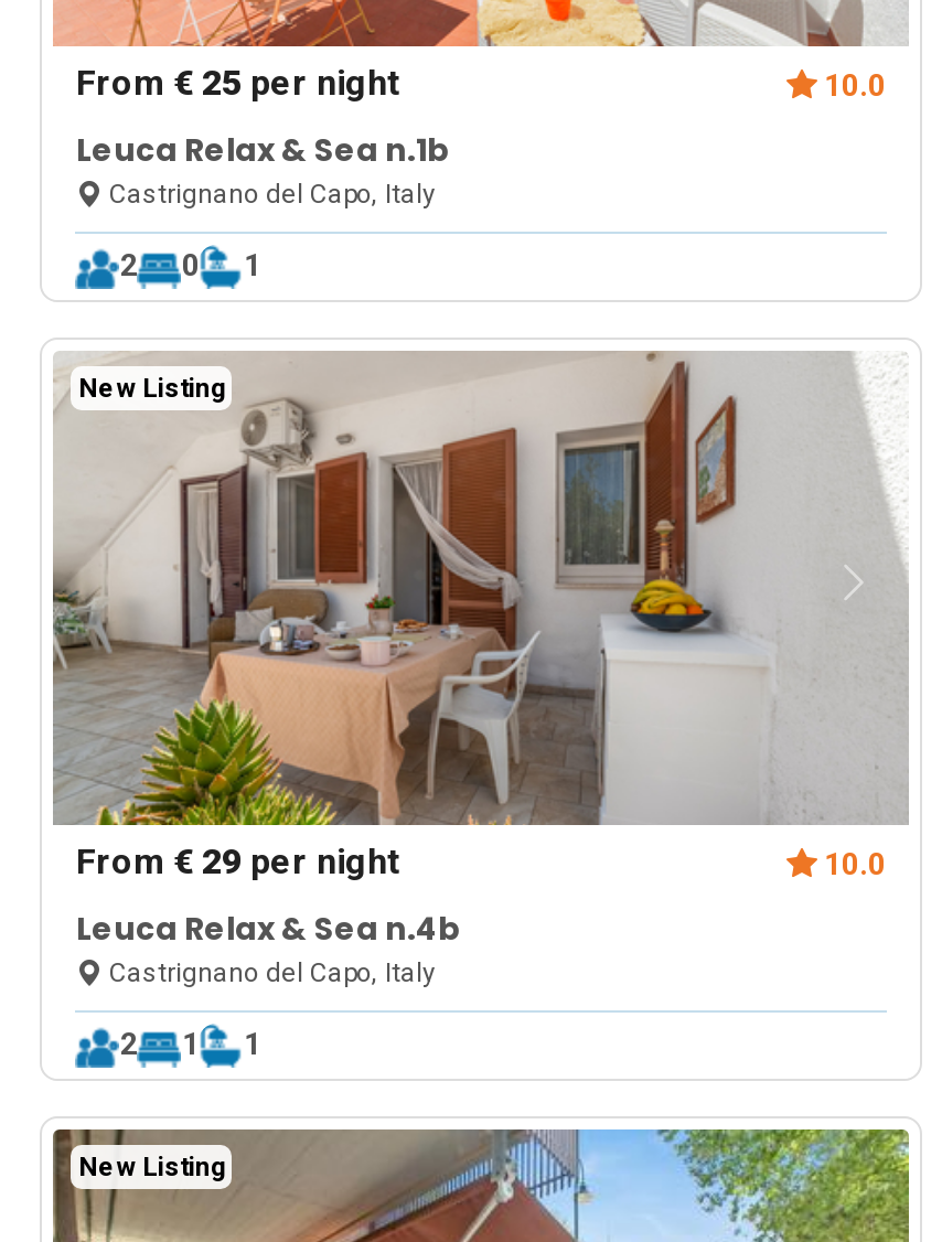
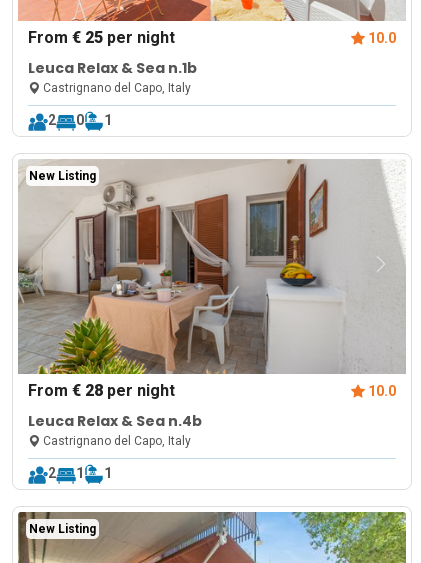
[76,841,400,882] From € 29 per night -> [28,381,175,400] From € 28 per night

